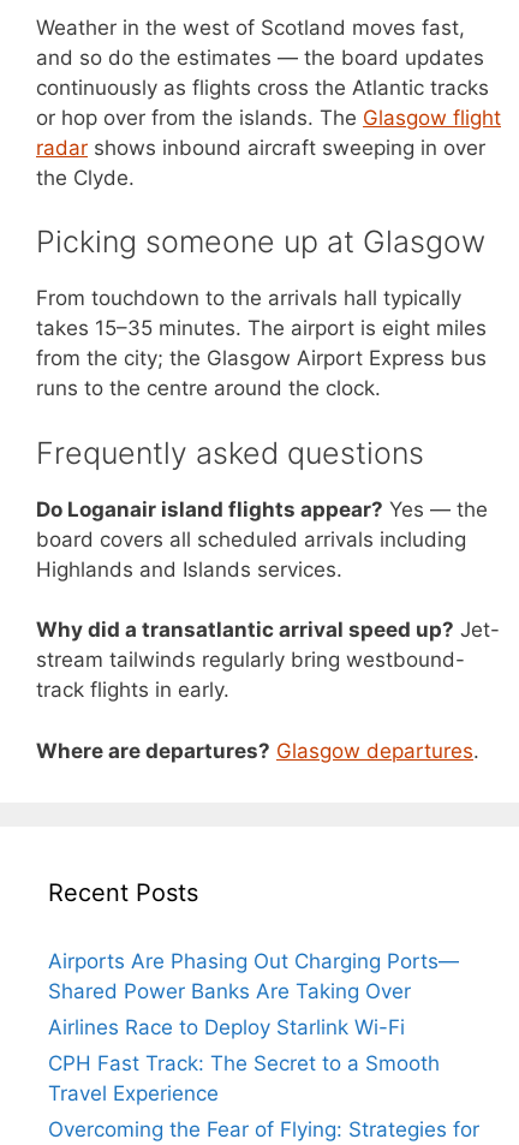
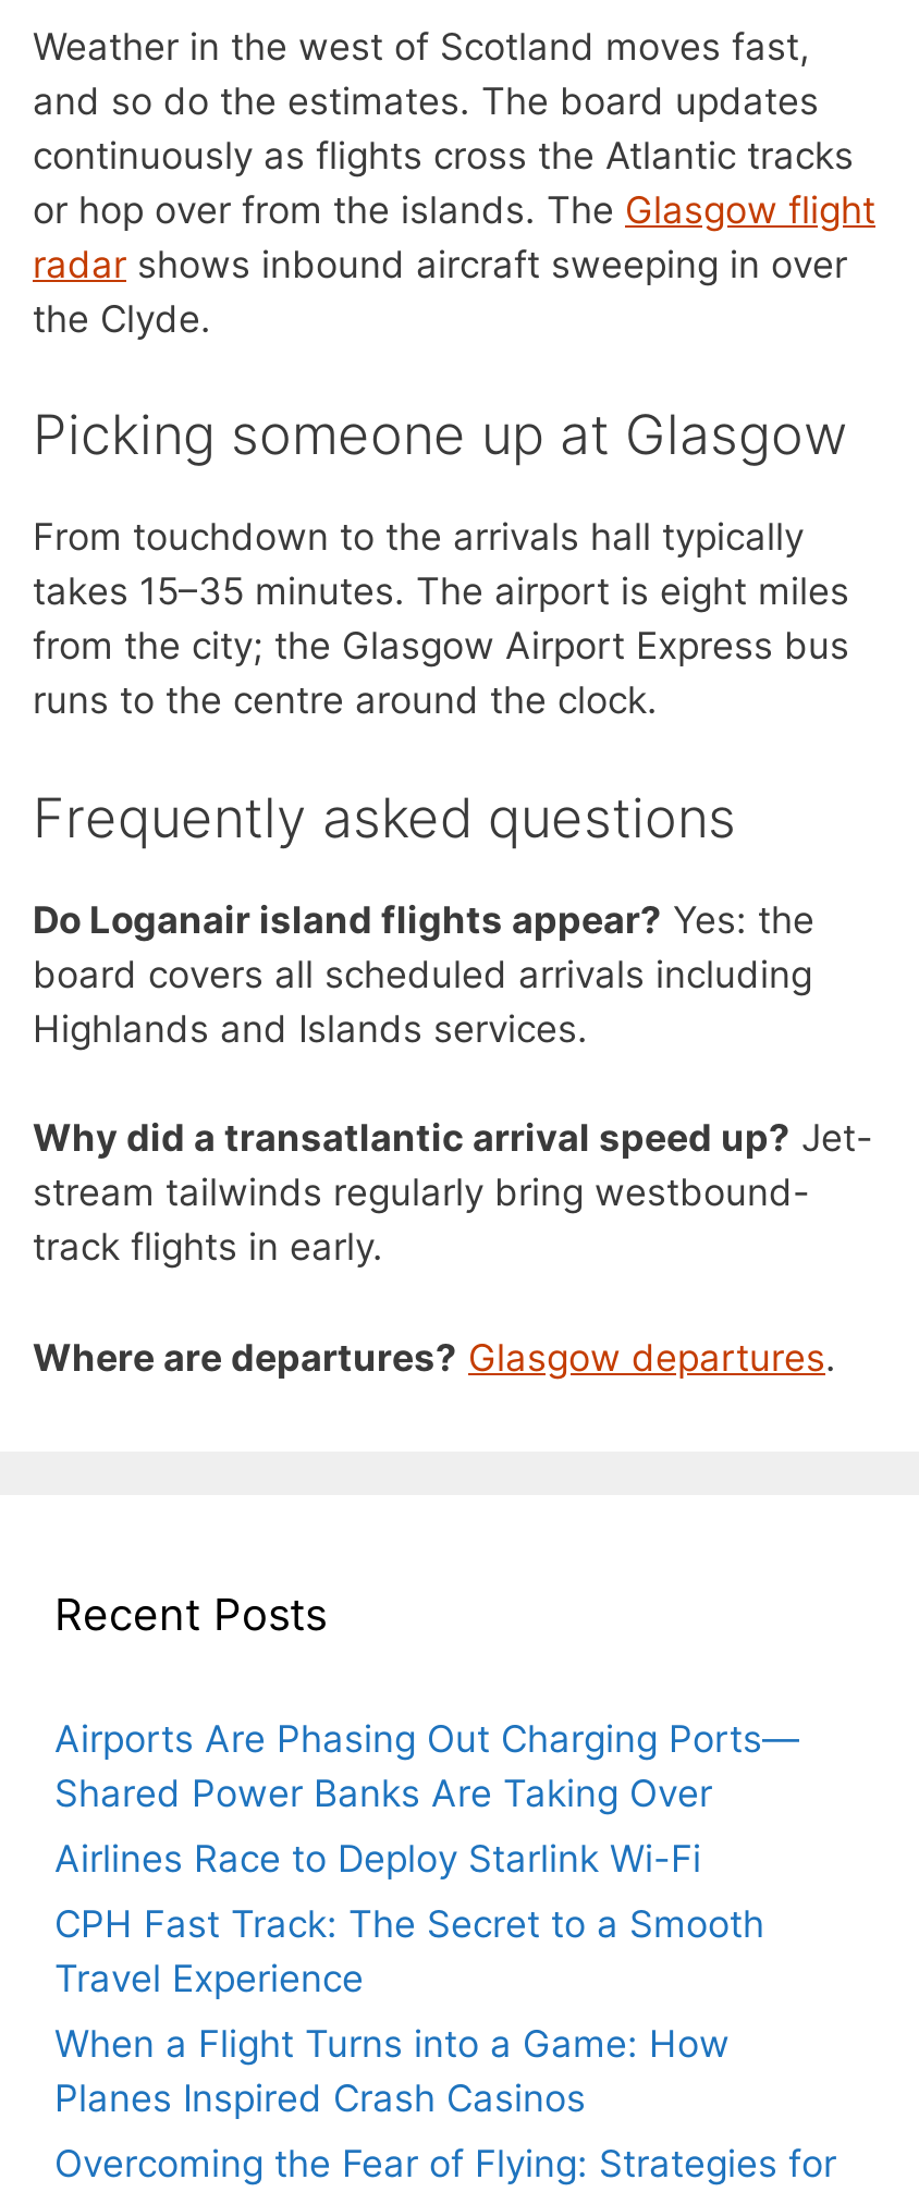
[36,45,484,69] and so do the estimates — the board updates -> [33,79,819,123] and so do the estimates. The board updates
[36,497,488,521] Do Loganair island flights appear? Yes — the -> [33,898,814,941] Do Loganair island flights appear? Yes: the
none -> [54,2022,730,2120] When a Flight Turns into a Game: How | Planes Inspired Crash Casinos

